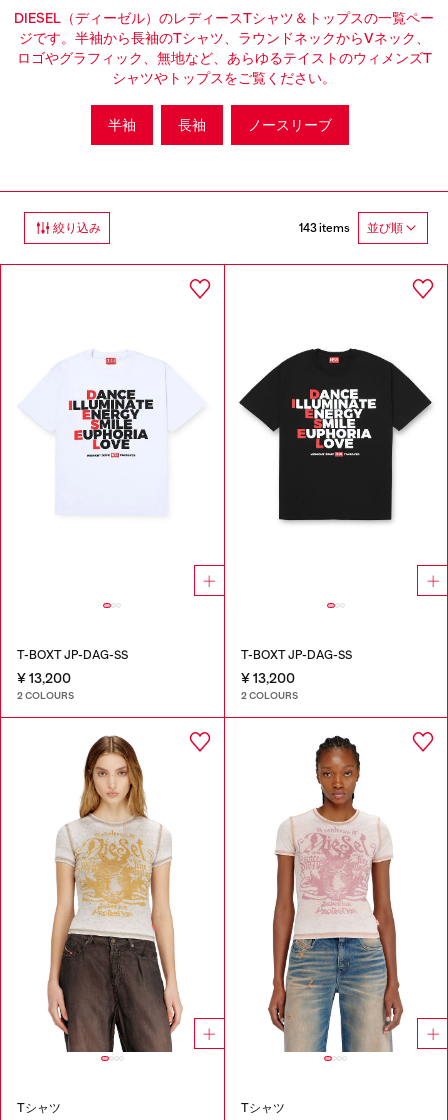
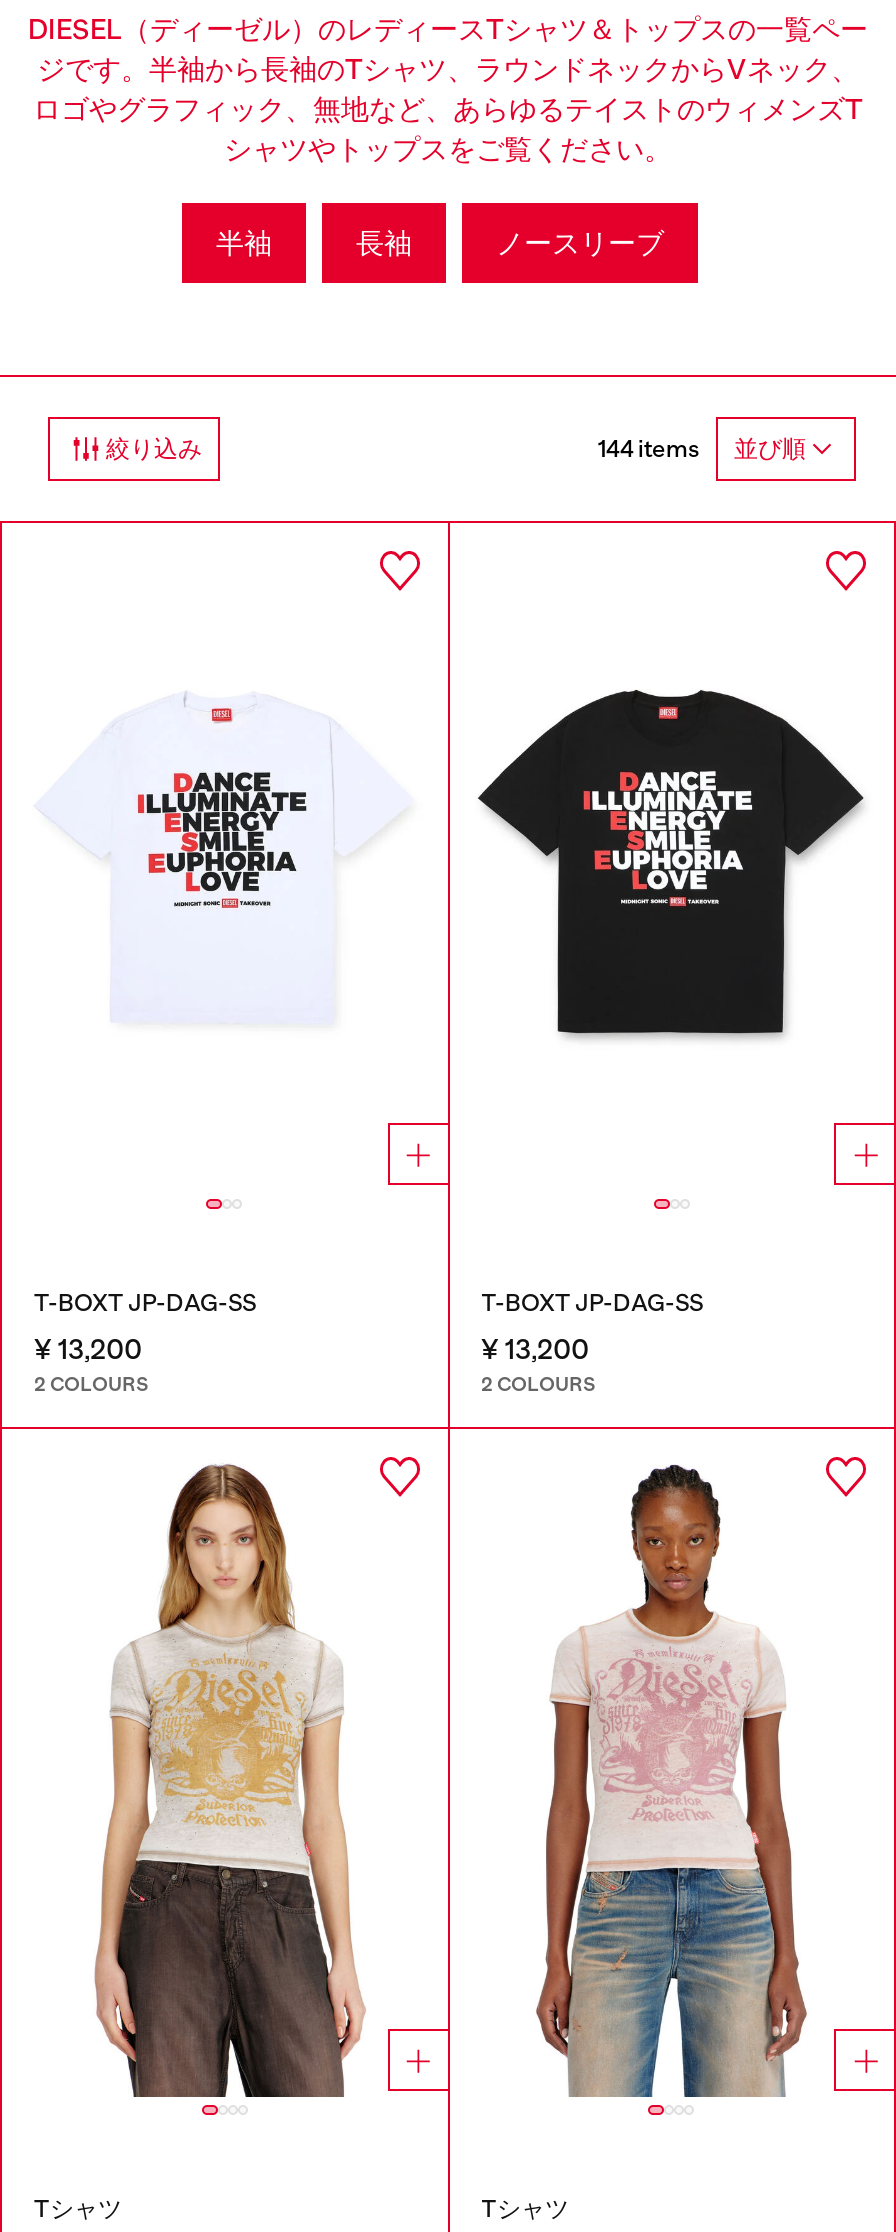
[299,220,403,235] 143 items 並び順 -> [598,434,806,463] 144 items 並び順

